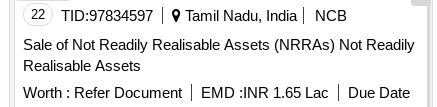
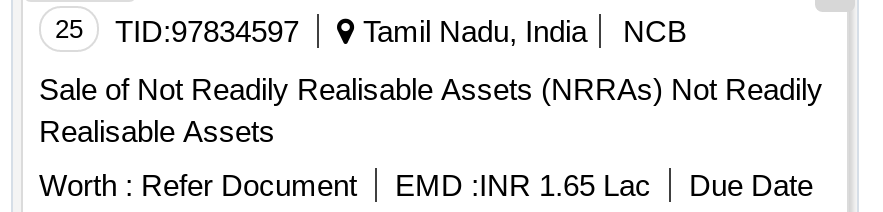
[31,7,347,24] 22 TID:97834597 Tamil Nadu, India NCB -> [55,14,687,48] 25 TID:97834597 Tamil Nadu, India NCB

